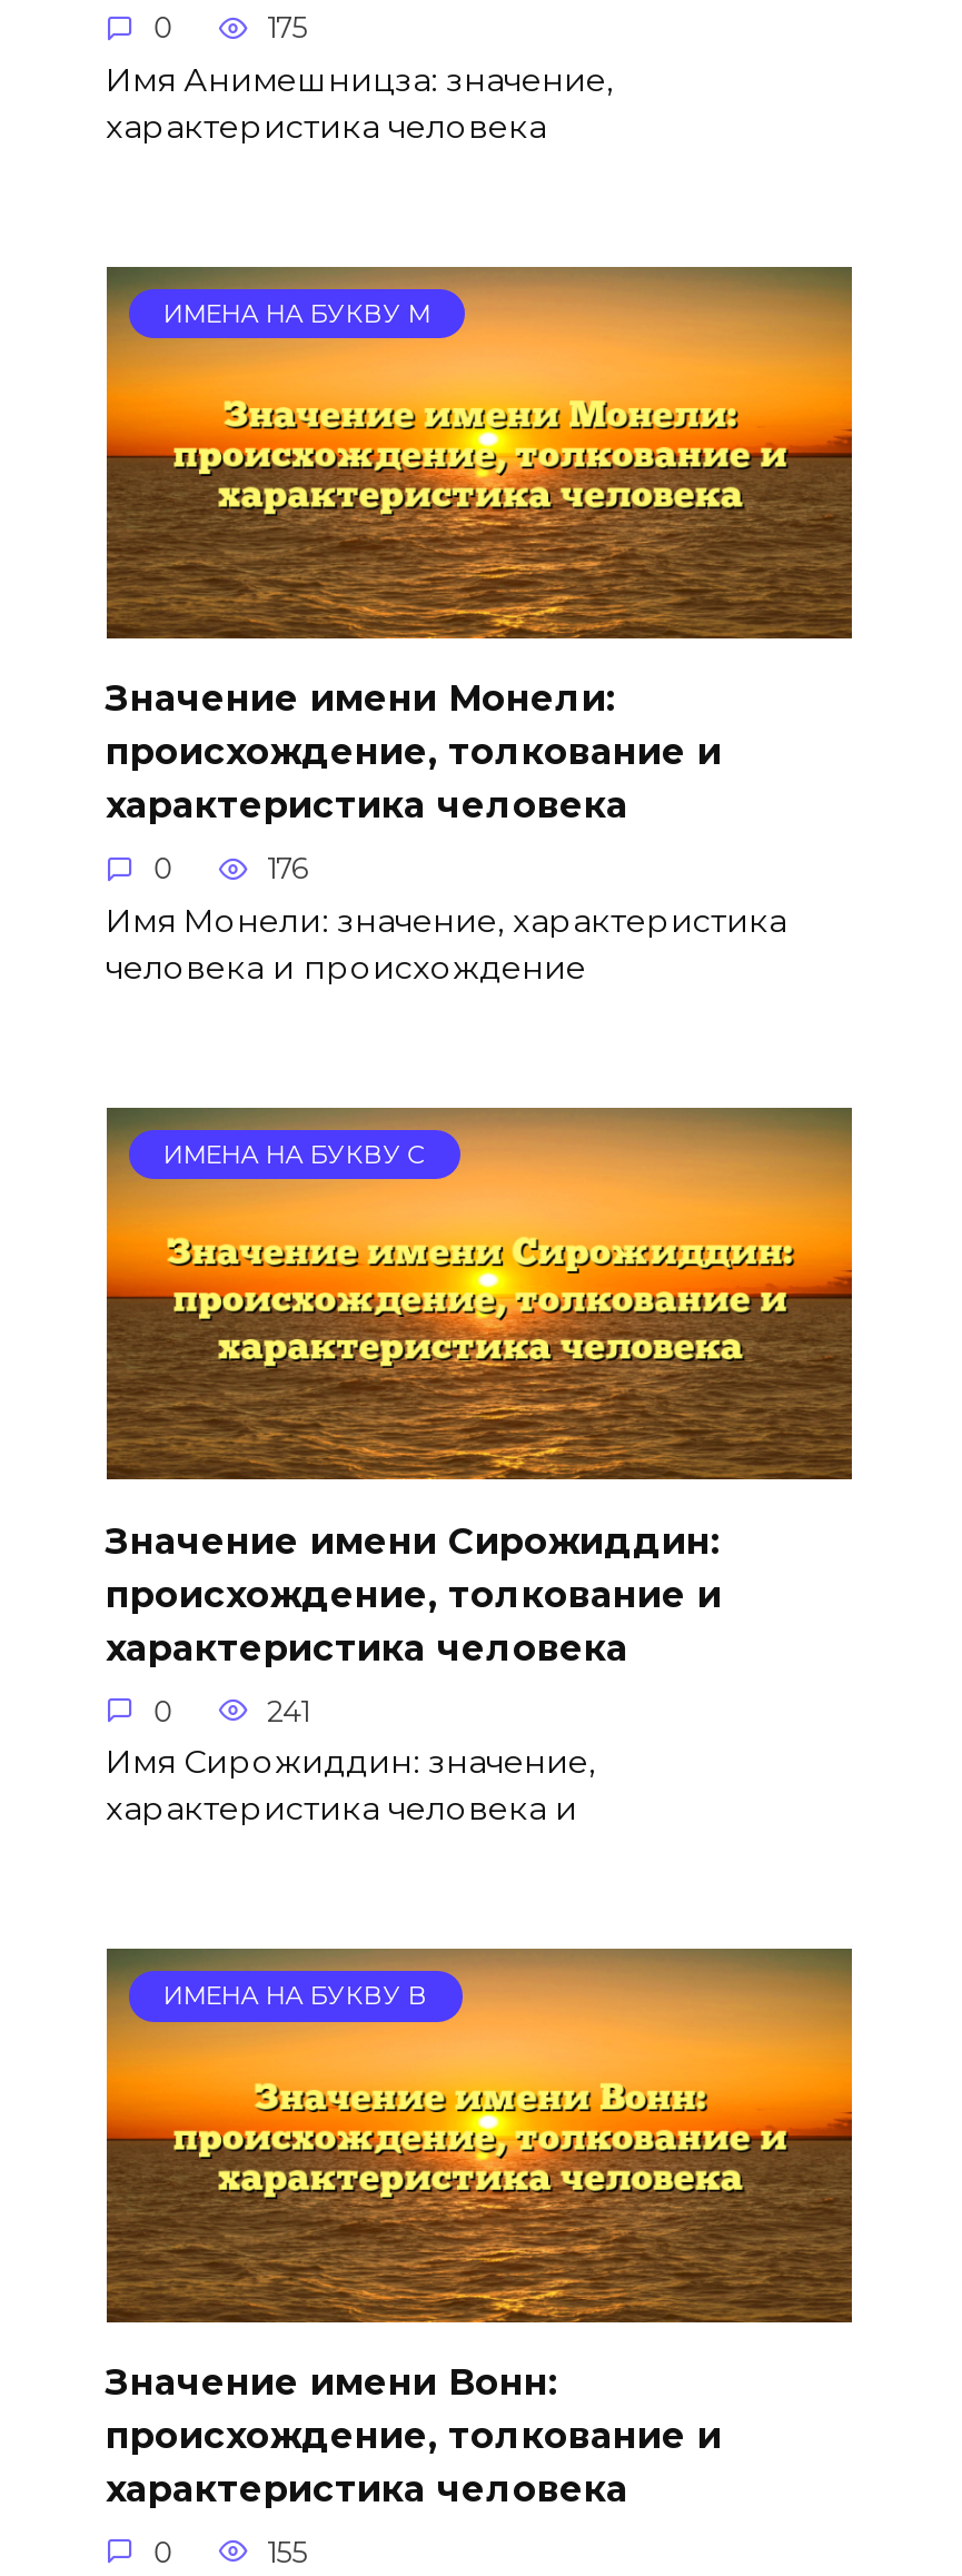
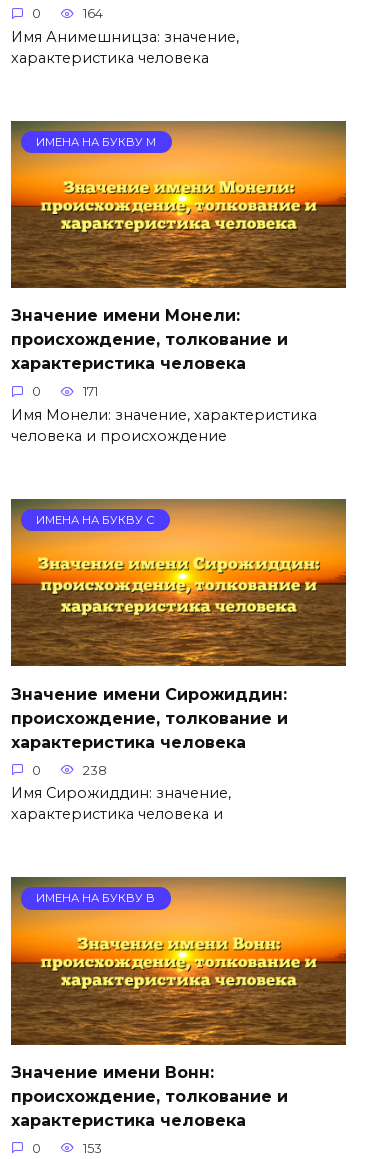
[267,12,307,45] 175 -> [83,6,103,21] 164
[267,853,309,886] 176 -> [83,384,98,399] 171
[267,1694,309,1728] 241 -> [83,763,107,778] 238
[267,2536,307,2569] 155 -> [83,1141,102,1156] 153

